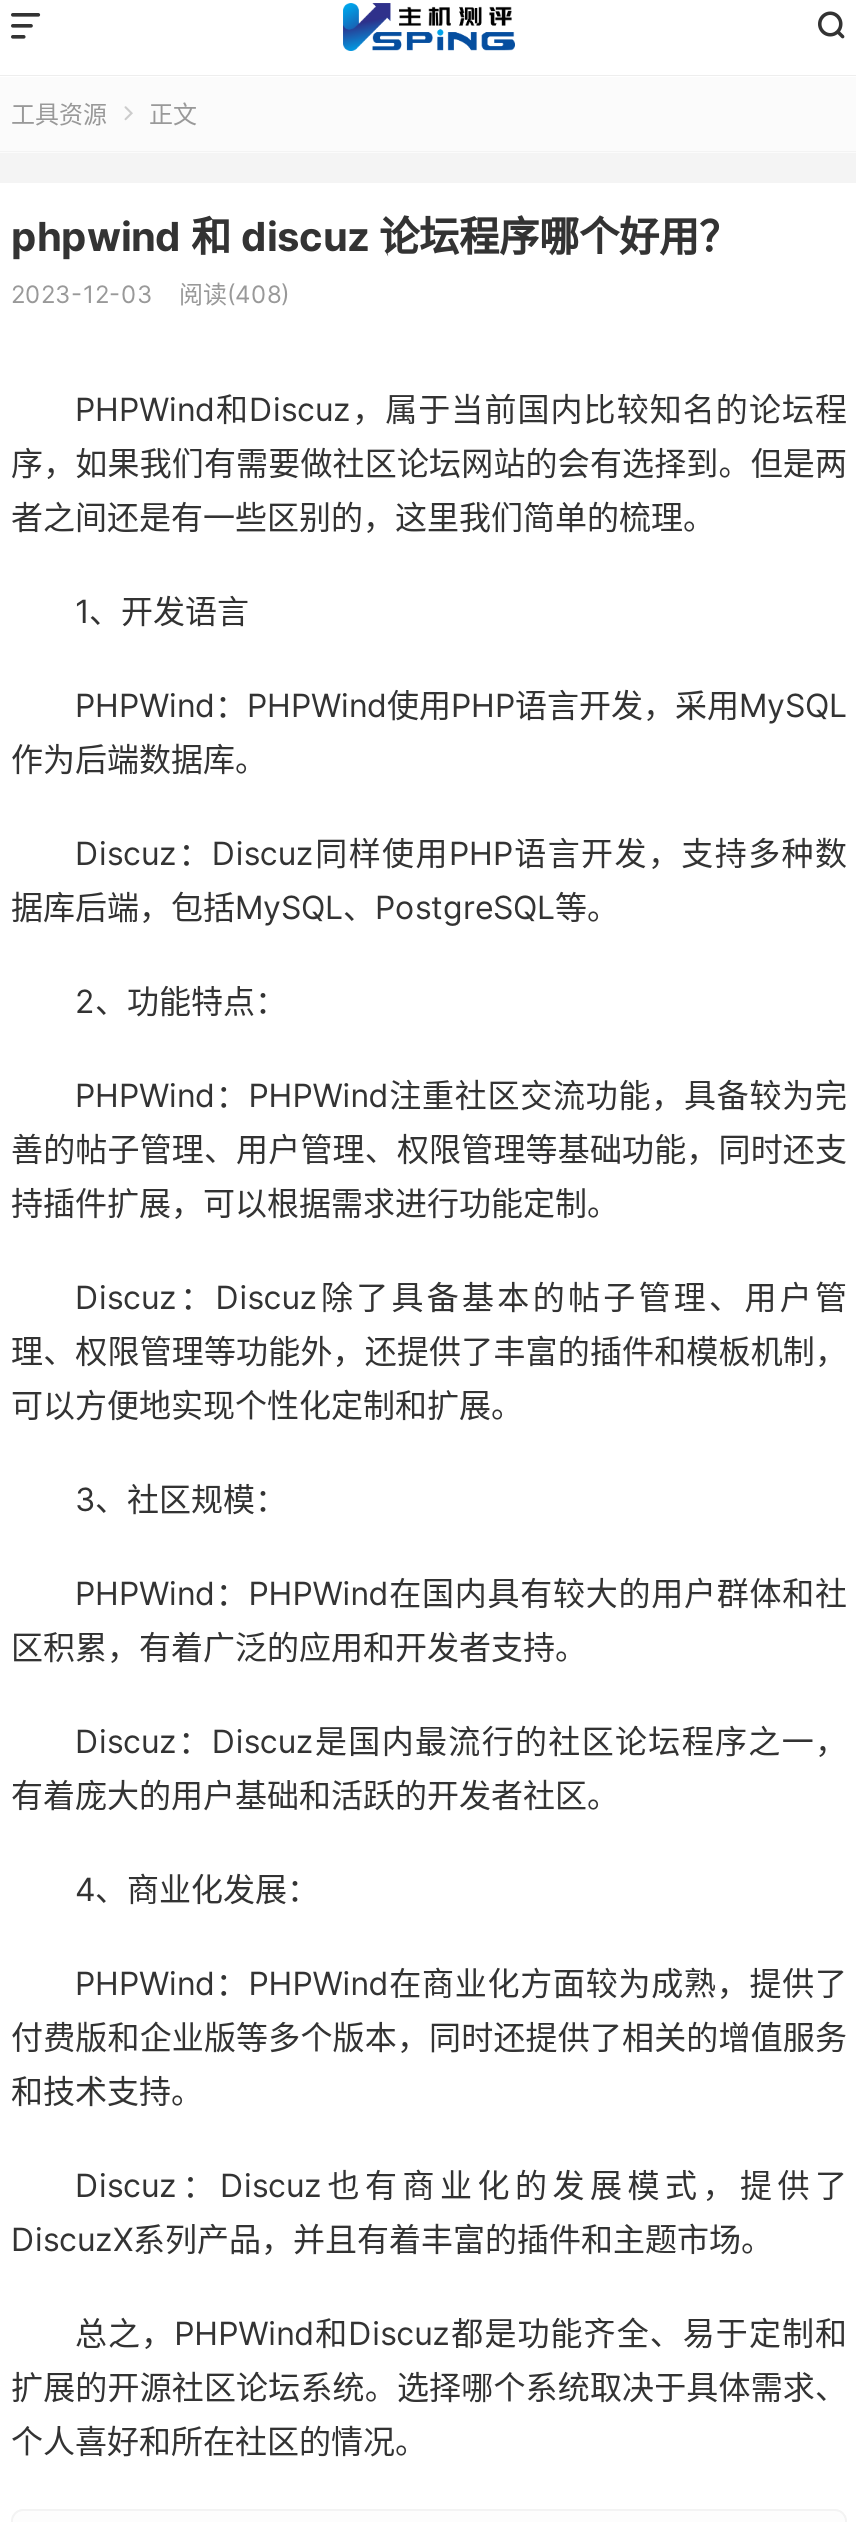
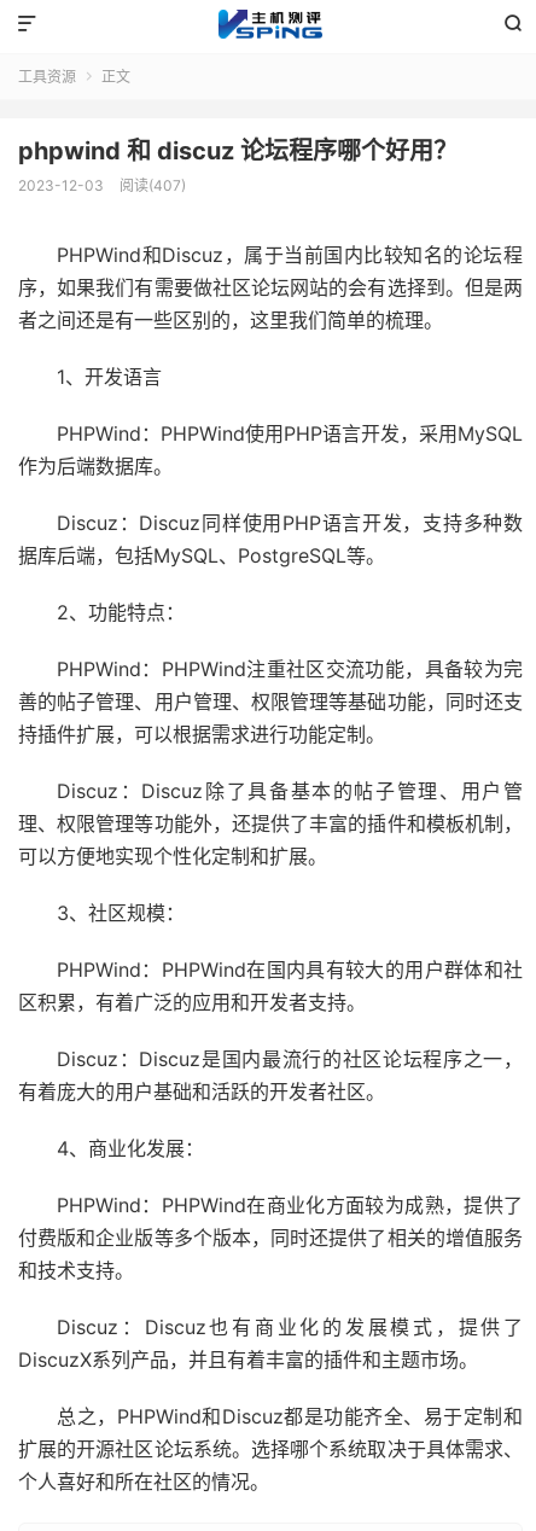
[11,279,289,309] 2023-12-03 阅读(408) -> [18,176,186,194] 2023-12-03 阅读(407)

